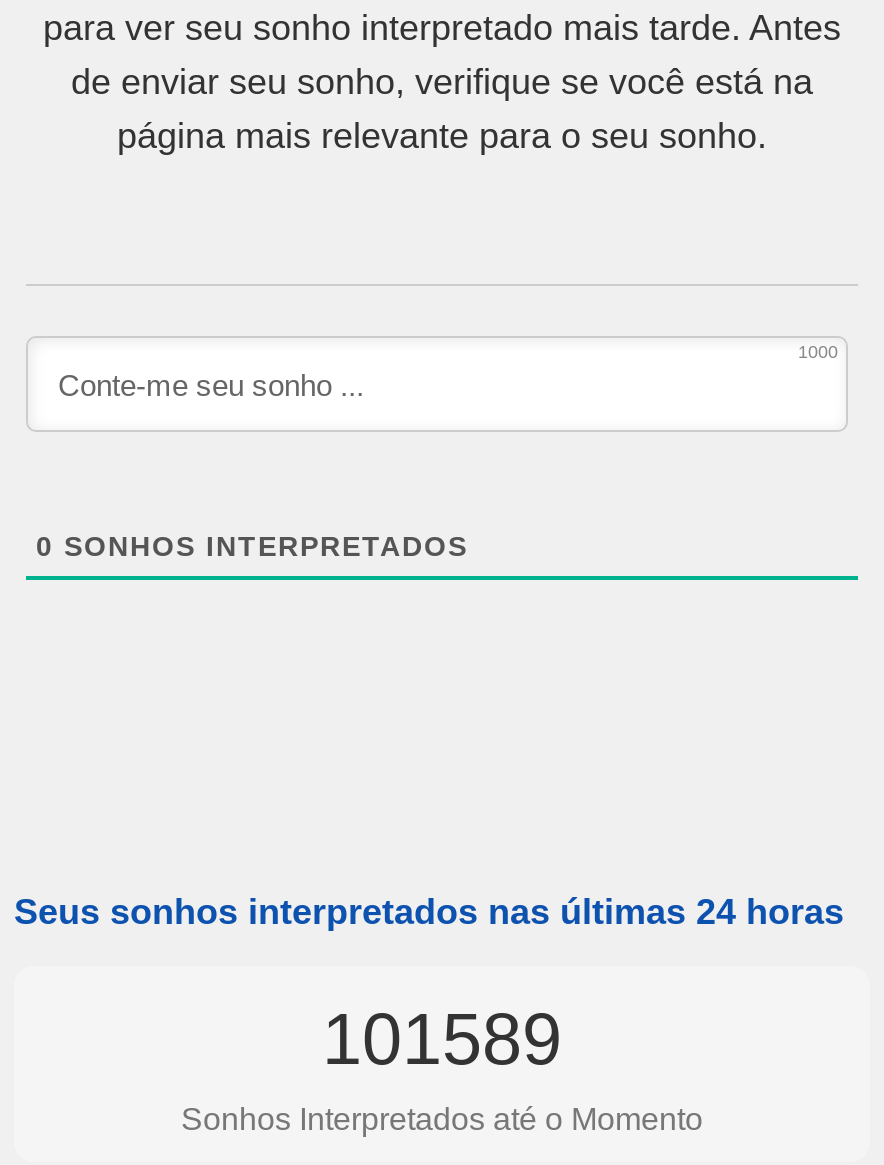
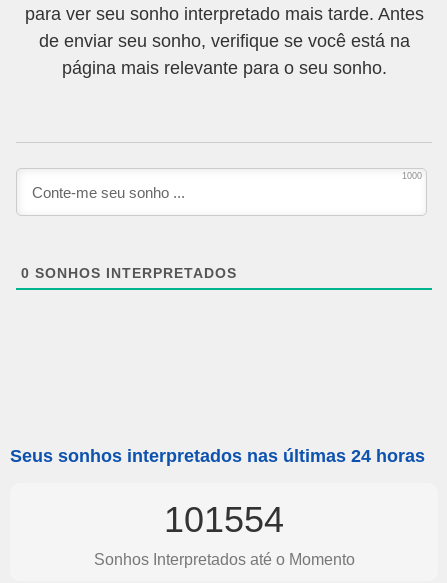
[322,997,562,1079] 101589 -> [164,498,284,539] 101554

